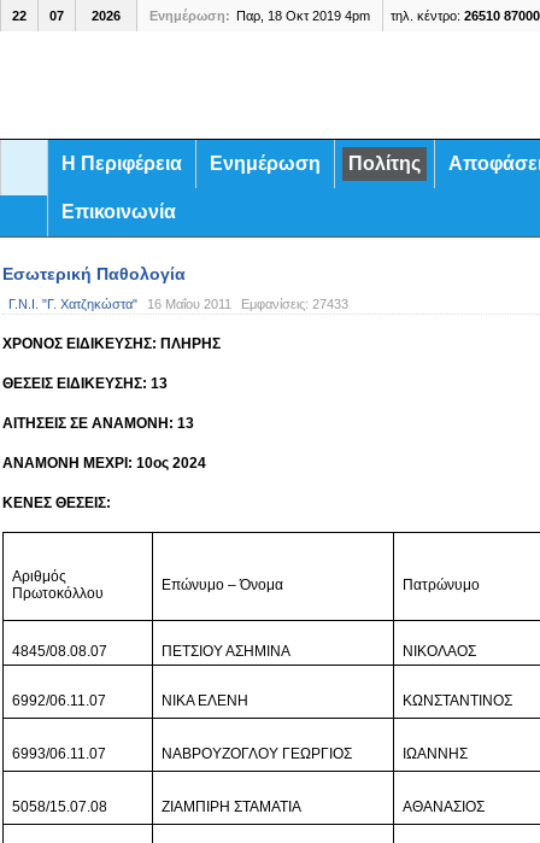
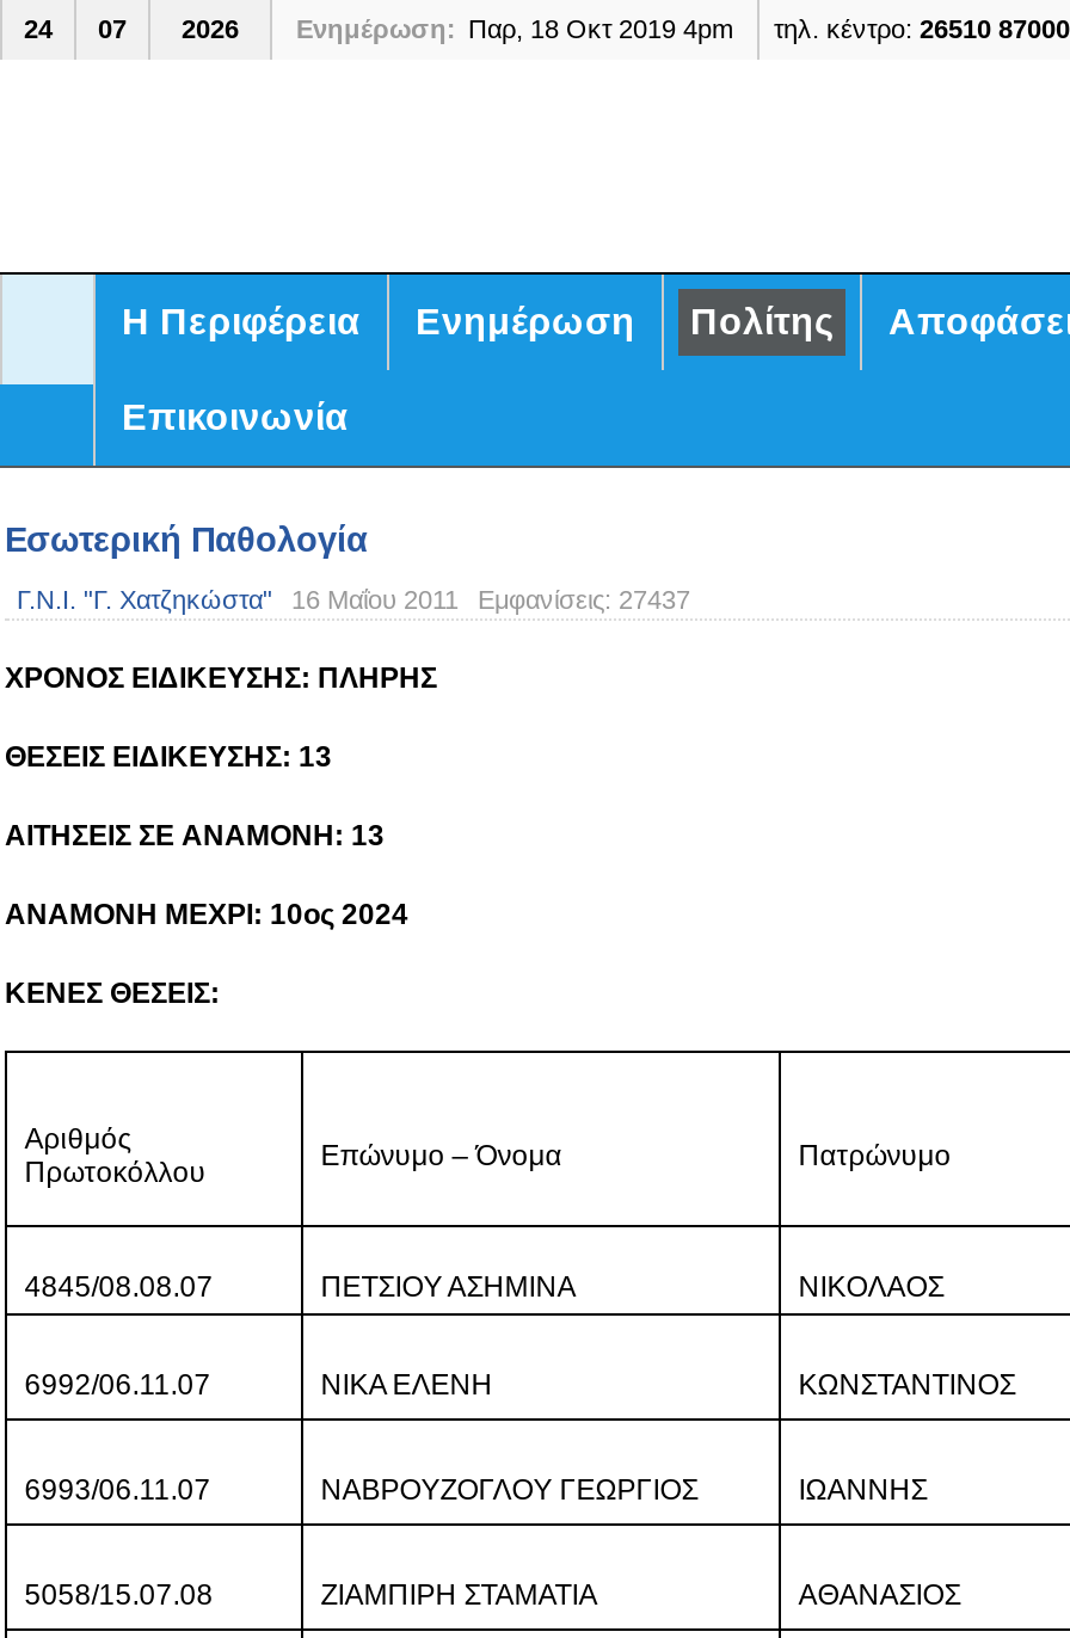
[12,8,540,23] 22 07 2026 Ενημέρωση: Παρ, 18 Οκτ 2019 4pm τηλ. κέντρο: 26510 87000 -> [24,14,1070,43] 24 07 2026 Ενημέρωση: Παρ, 18 Οκτ 2019 4pm τηλ. κέντρο: 26510 87000
[8,297,348,311] Γ.Ν.Ι. "Γ. Χατζηκώστα" 16 Μαΐου 2011 Εμφανίσεις: 27433 -> [17,585,690,614] Γ.Ν.Ι. "Γ. Χατζηκώστα" 16 Μαΐου 2011 Εμφανίσεις: 27437

